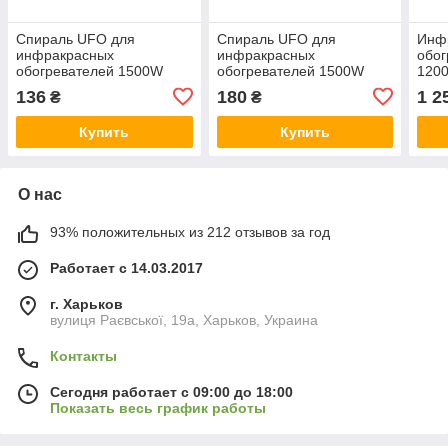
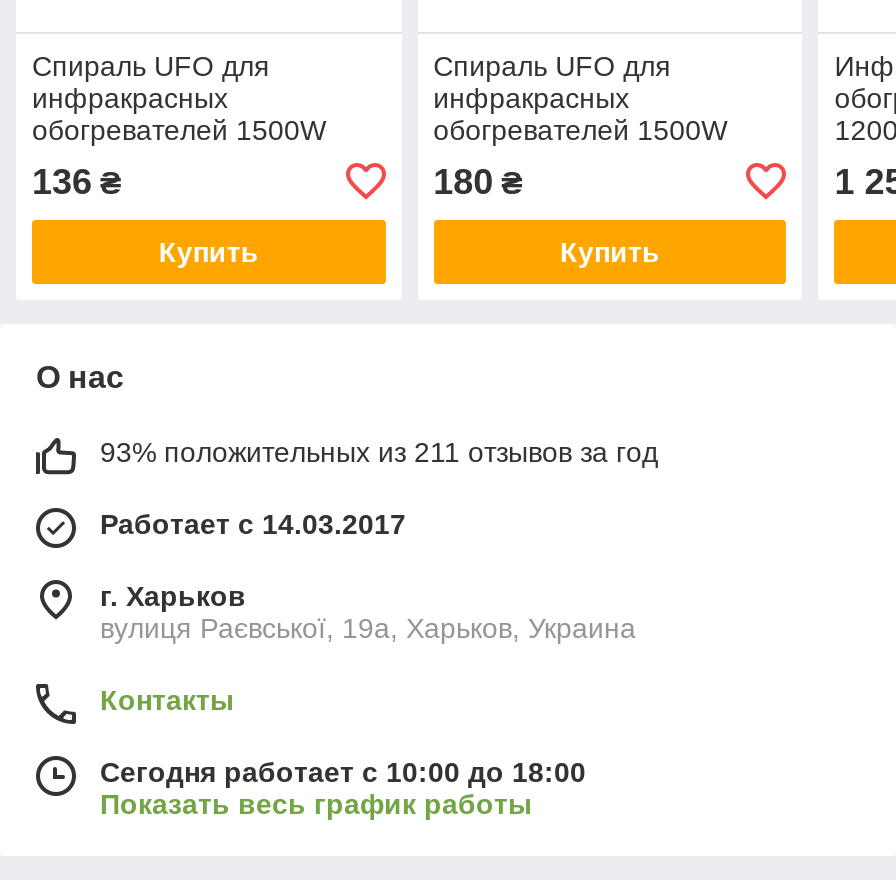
[50,224,330,240] 93% положительных из 212 отзывов за год -> [100,436,658,468] 93% положительных из 211 отзывов за год
[50,384,293,400] Сегодня работает с 09:00 до 18:00 -> [100,756,586,788] Сегодня работает с 10:00 до 18:00

